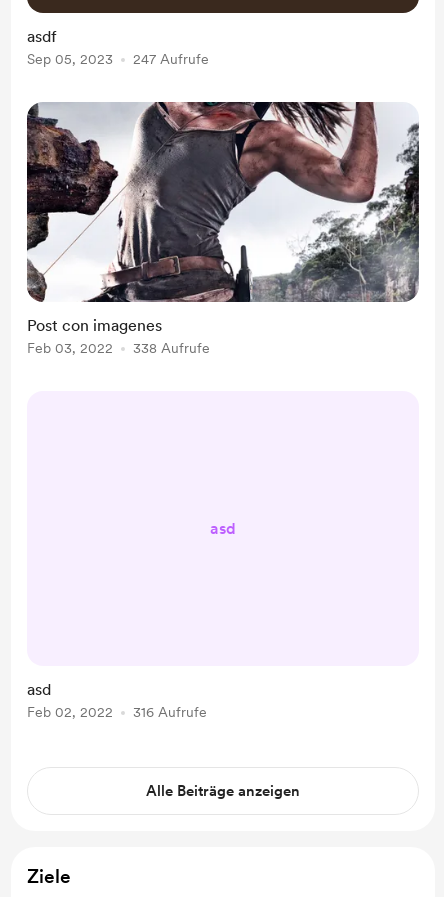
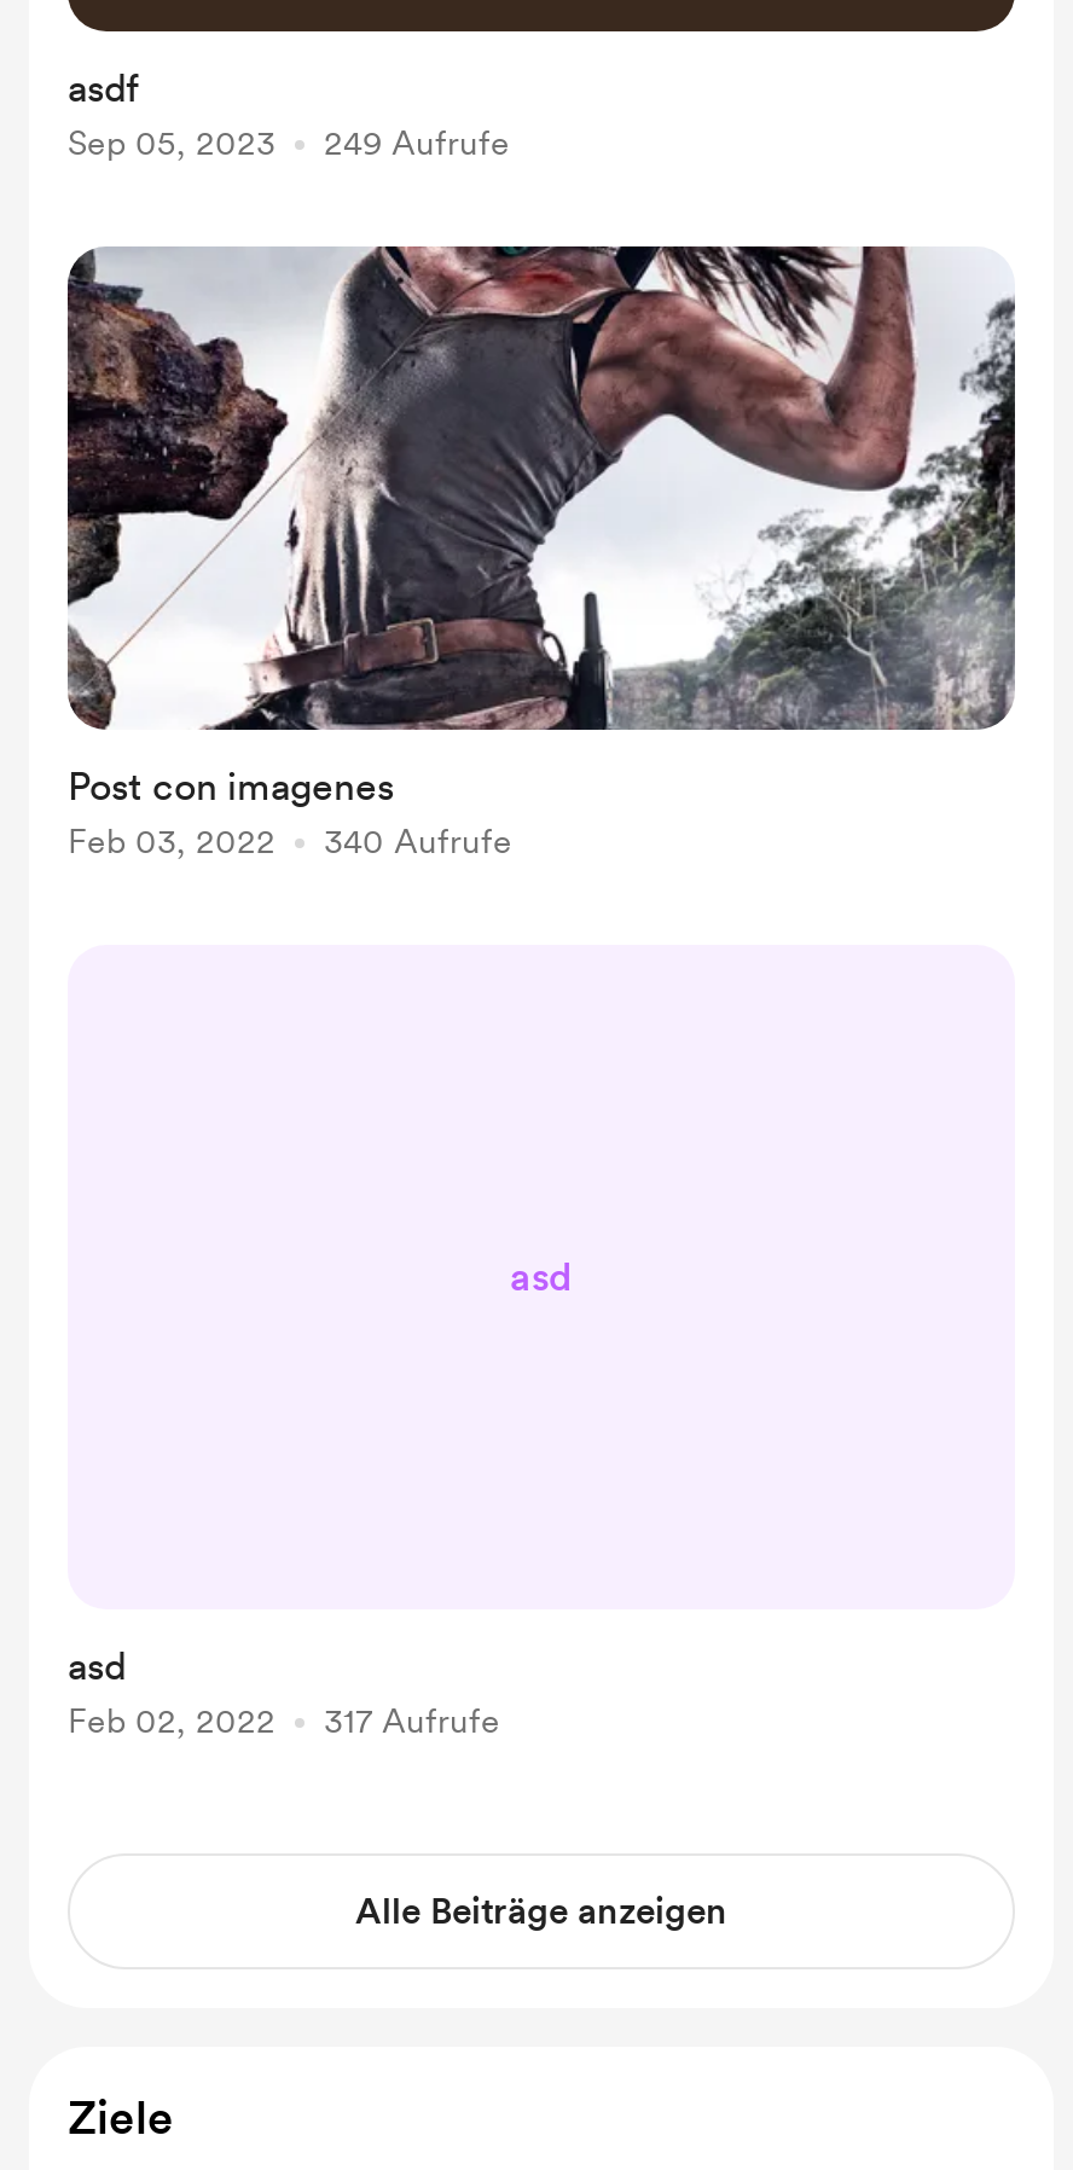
[27,51,209,67] Sep 05, 2023 247 Aufrufe -> [68,123,510,162] Sep 05, 2023 249 Aufrufe
[27,340,210,356] Feb 03, 2022 338 Aufrufe -> [68,822,512,860] Feb 03, 2022 340 Aufrufe
[27,704,207,720] Feb 02, 2022 316 Aufrufe -> [68,1701,500,1740] Feb 02, 2022 317 Aufrufe

